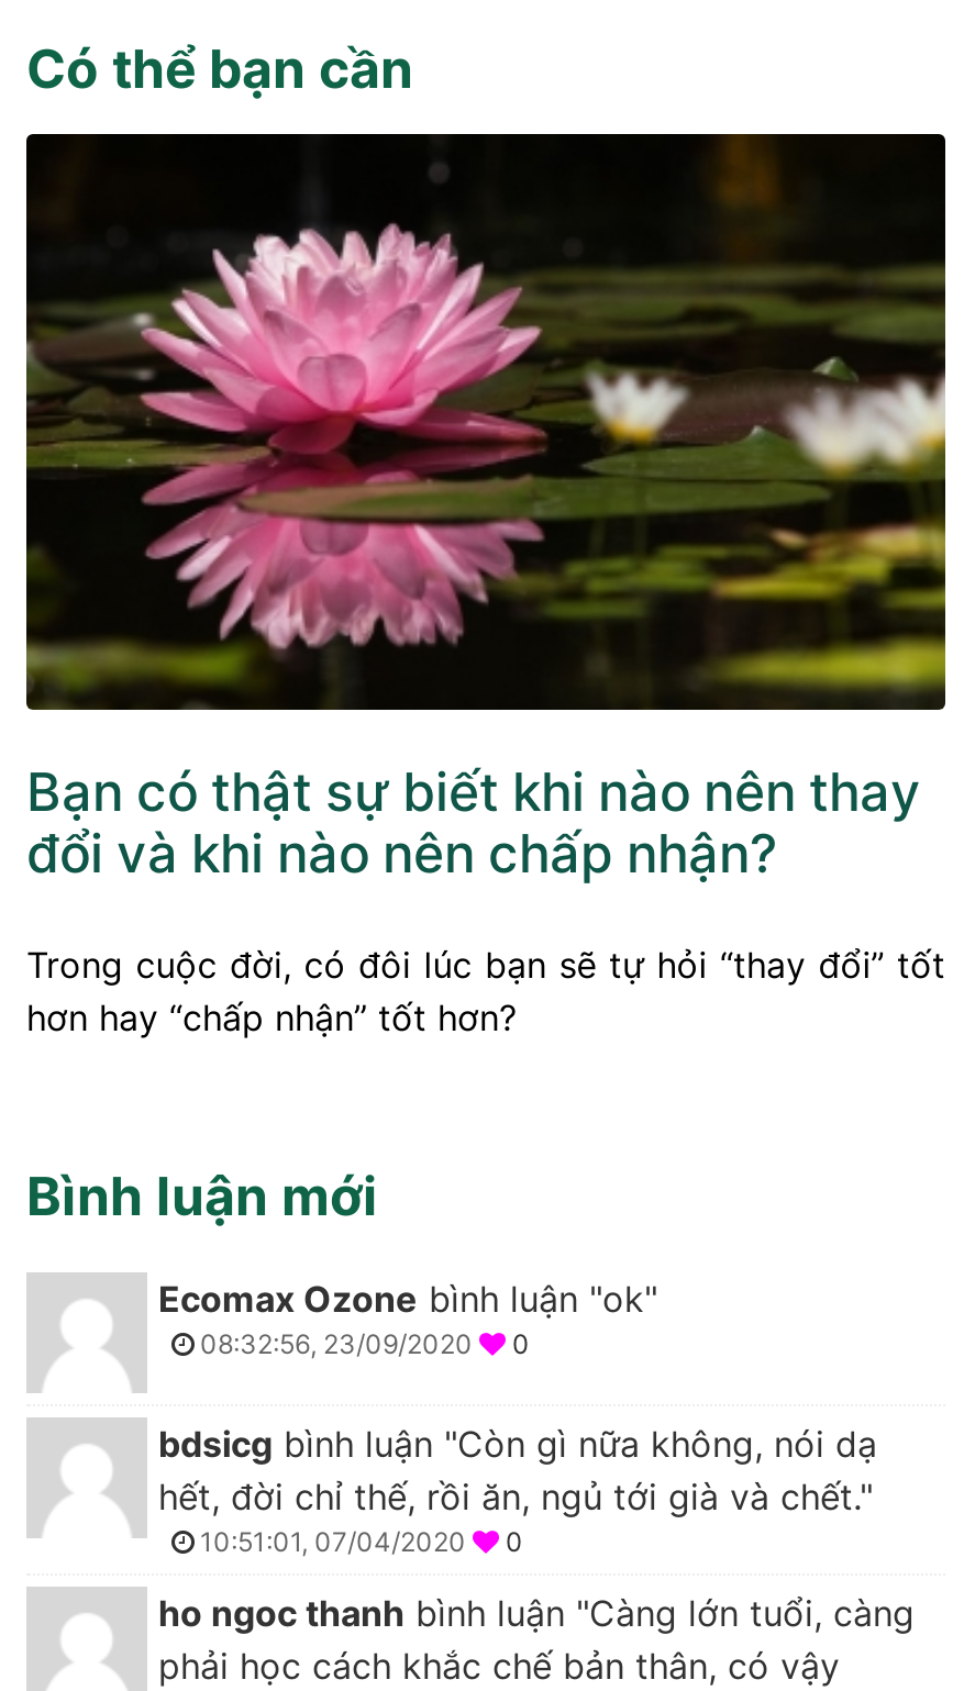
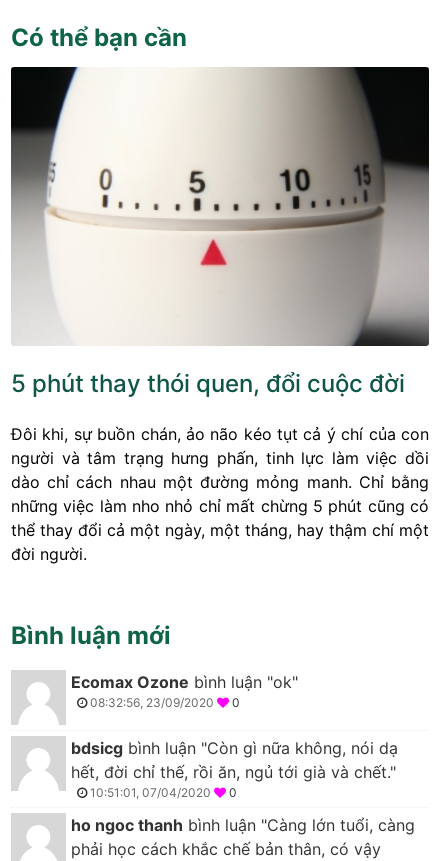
[24,132,948,885] [image] | Bạn có thật sự biết khi nào nên thay | đổi và khi nào nên chấp nhận? -> [11,66,429,398] [image] | 5 phút thay thói quen, đổi cuộc đời
[26,942,945,1039] Trong cuộc đời, có đôi lúc bạn sẽ tự hỏi “thay đổi” tốt | hơn hay “chấp nhận” tốt hơn? -> [11,424,429,564] Đôi khi, sự buồn chán, ảo não kéo tụt cả ý chí của con | người và tâm trạng hưng phấn, tinh lực làm việc dồi | dào chỉ cách nhau một đường mỏng manh. Chỉ bằng | những việc làm nho nhỏ chỉ mất chừng 5 phút cũng có | thể thay đổi cả một ngày, một tháng, hay thậm chí một | đời người.

